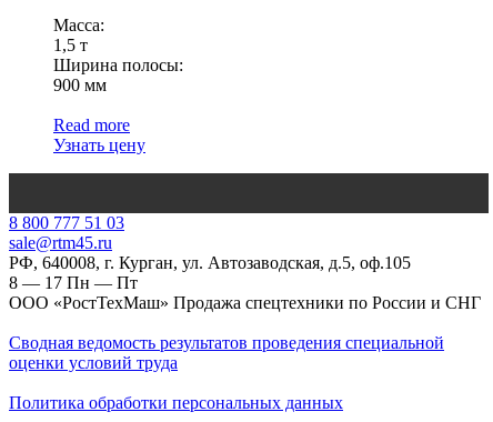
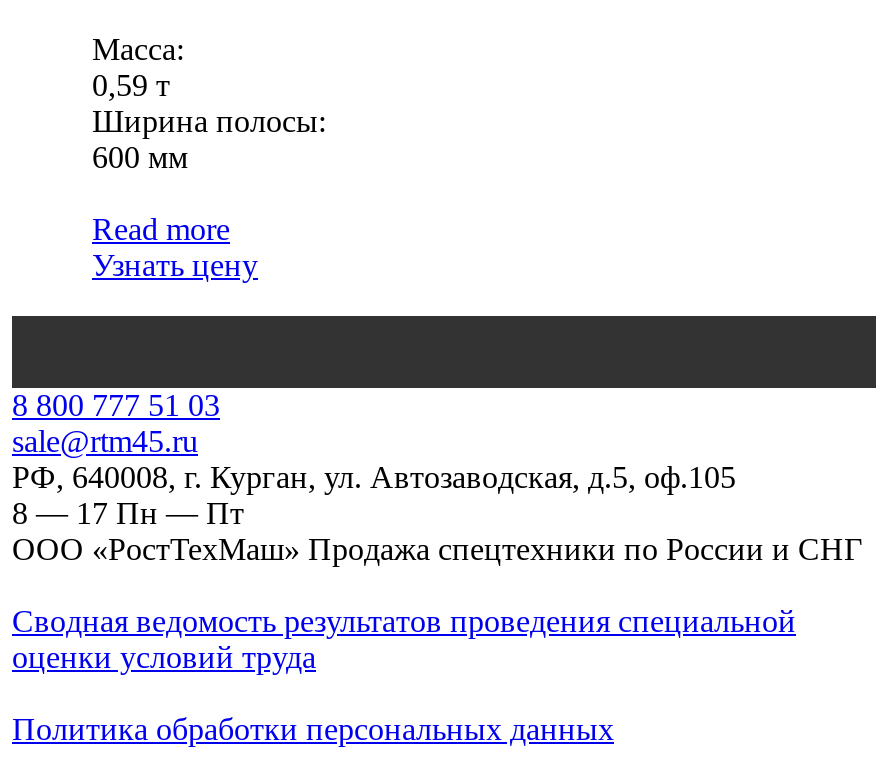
[53,35,88,54] 1,5 т -> [92,67,170,101] 0,59 т
[53,75,107,94] 900 мм -> [92,139,188,173] 600 мм

